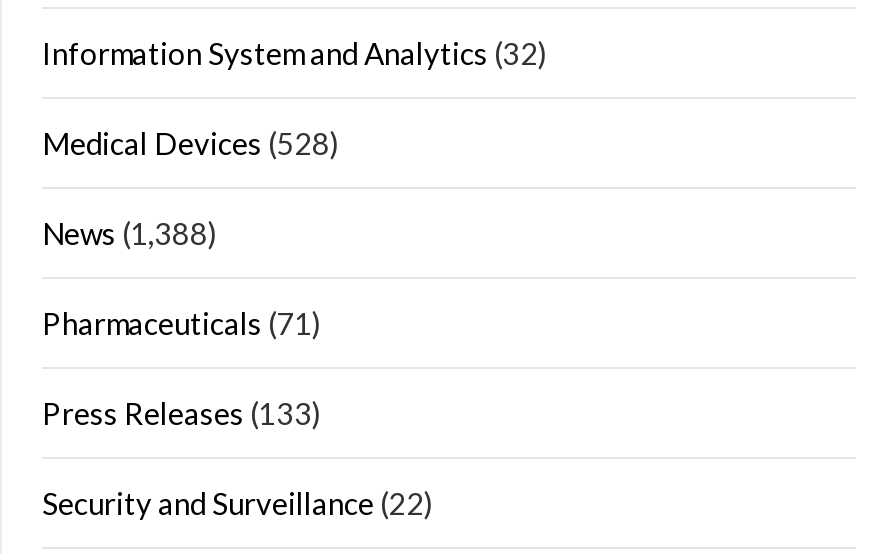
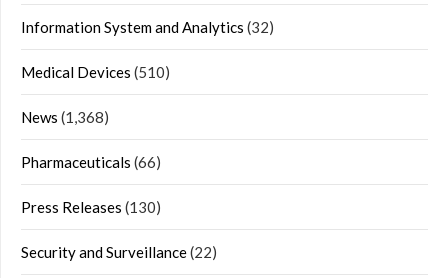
[42,125,340,161] Medical Devices (528) -> [21,63,170,81] Medical Devices (510)
[42,215,218,251] News (1,388) -> [21,108,109,126] News (1,368)
[42,305,322,341] Pharmaceuticals (71) -> [21,153,161,171] Pharmaceuticals (66)
[42,395,322,431] Press Releases (133) -> [21,198,161,216] Press Releases (130)

